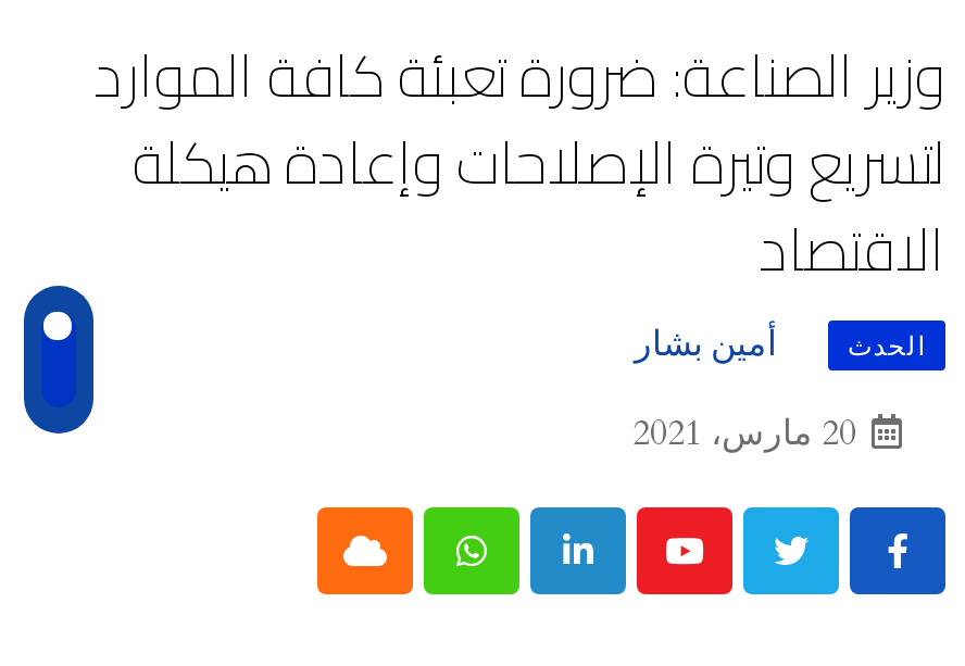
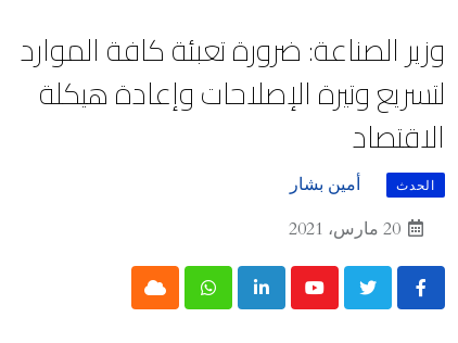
[22,284,96,436] [image] -> none

